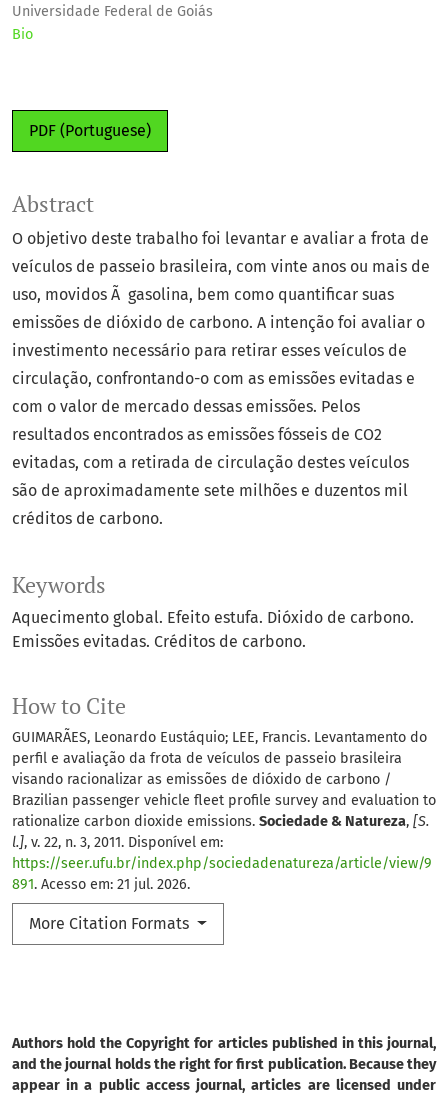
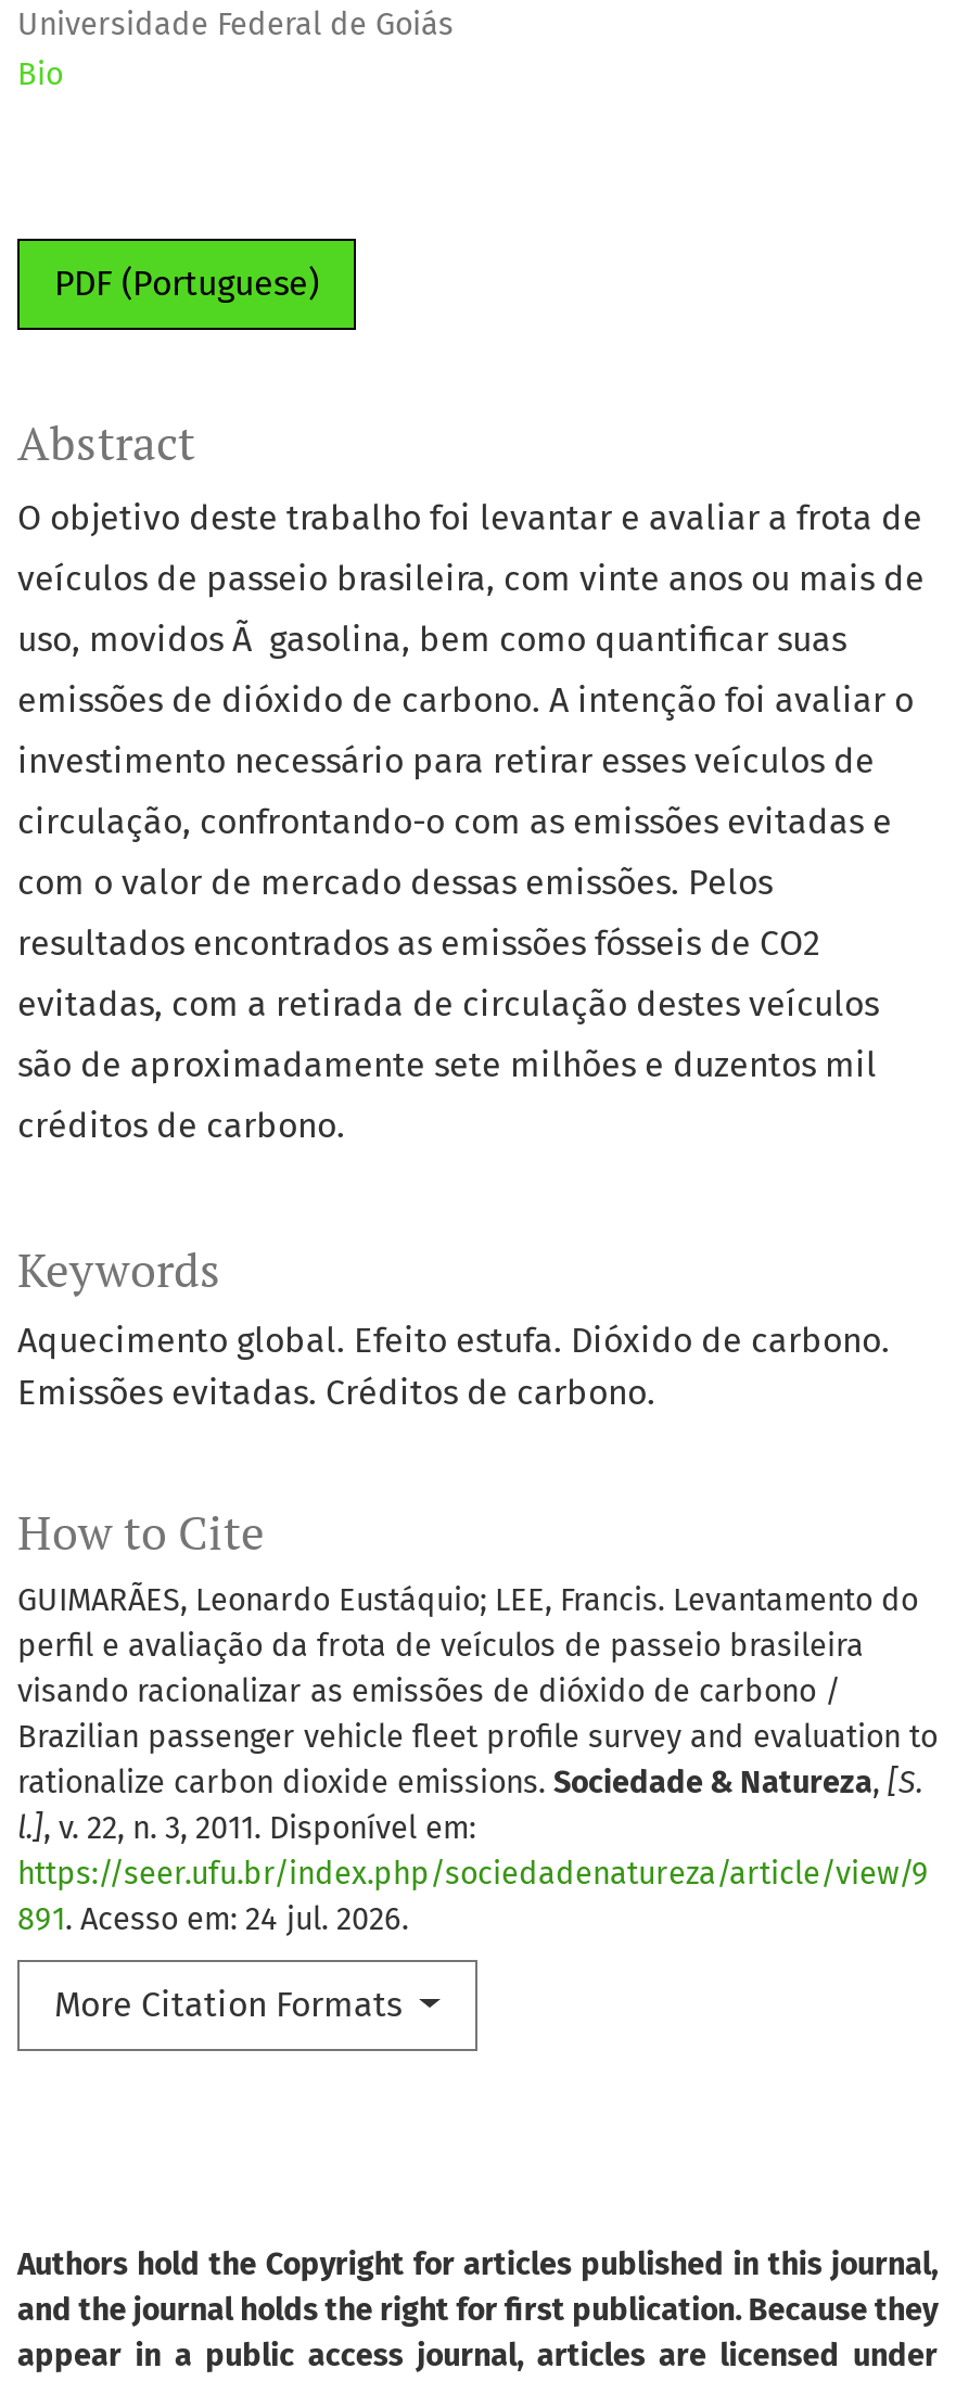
[12,876,190,893] 891. Acesso em: 21 jul. 2026. -> [17,1902,408,1939] 891. Acesso em: 24 jul. 2026.

